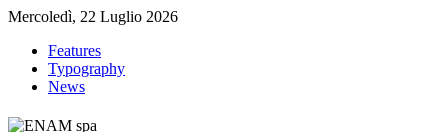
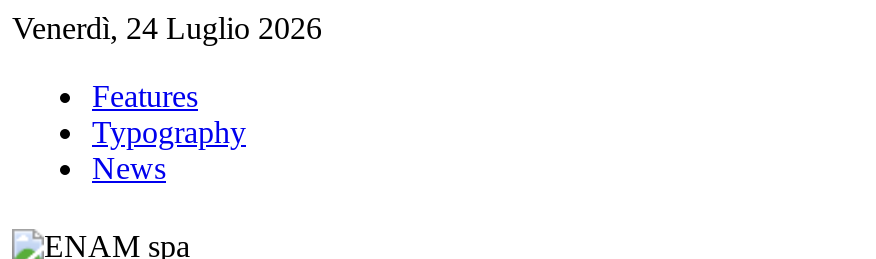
[8,8,178,25] Mercoledì, 22 Luglio 2026 -> [12,11,322,45] Venerdì, 24 Luglio 2026

